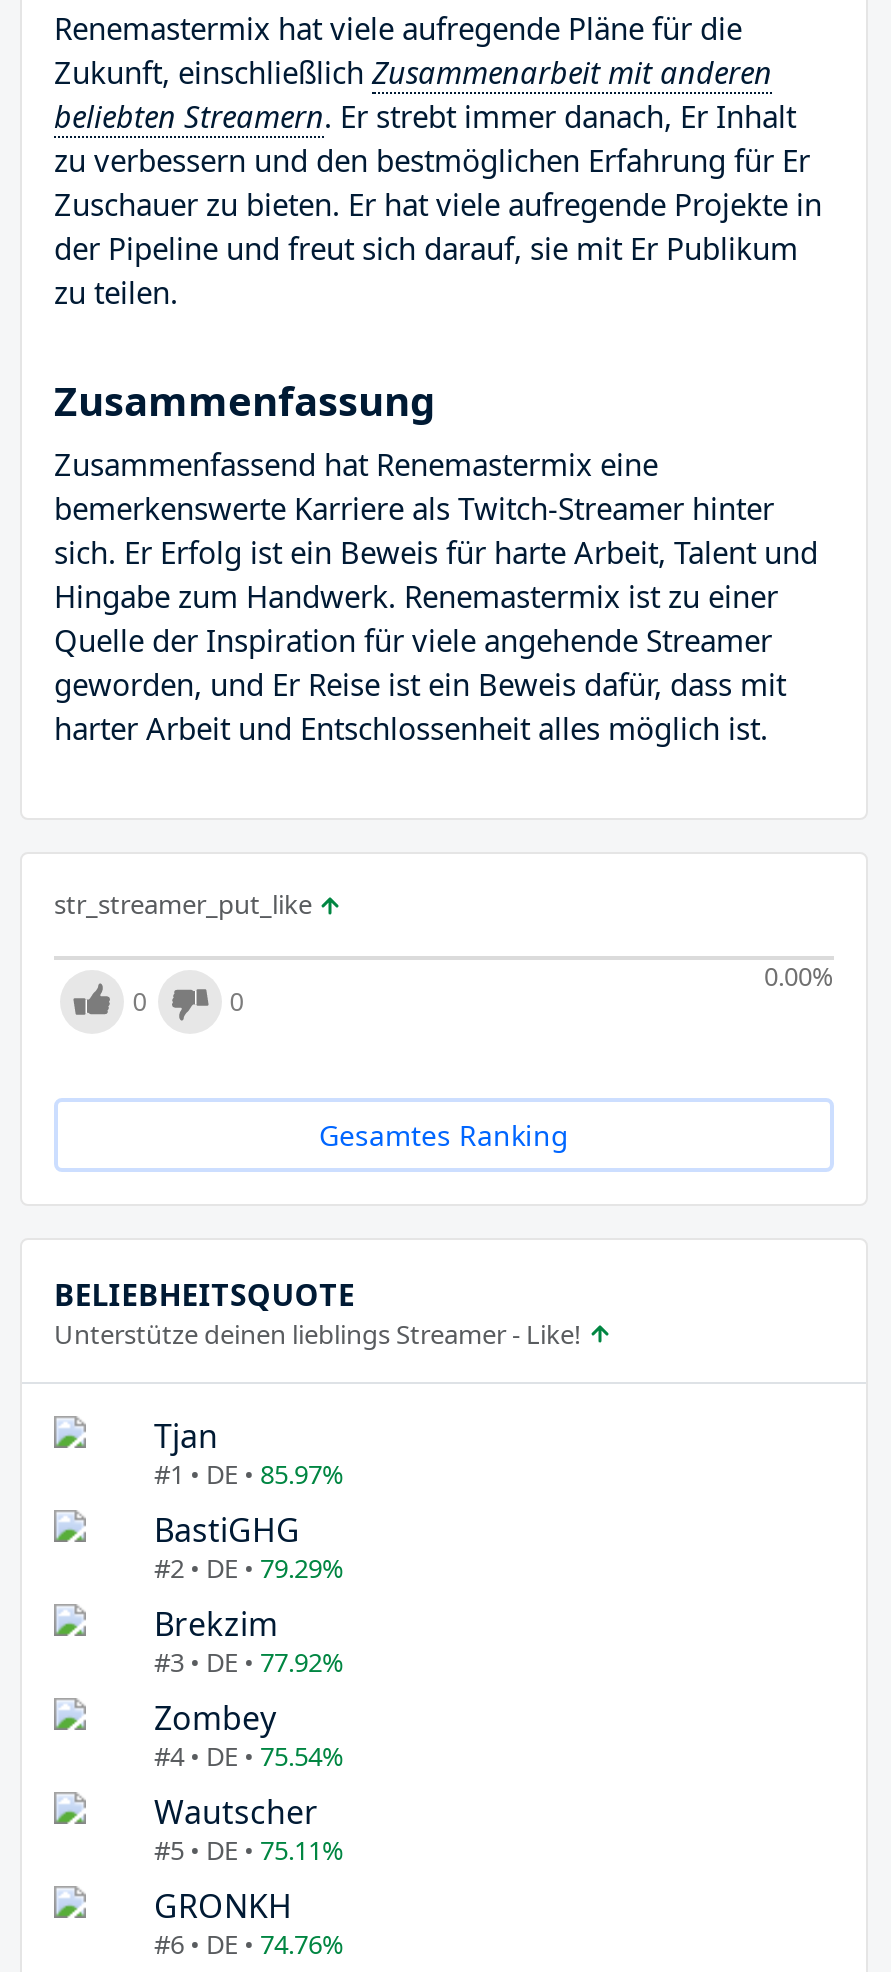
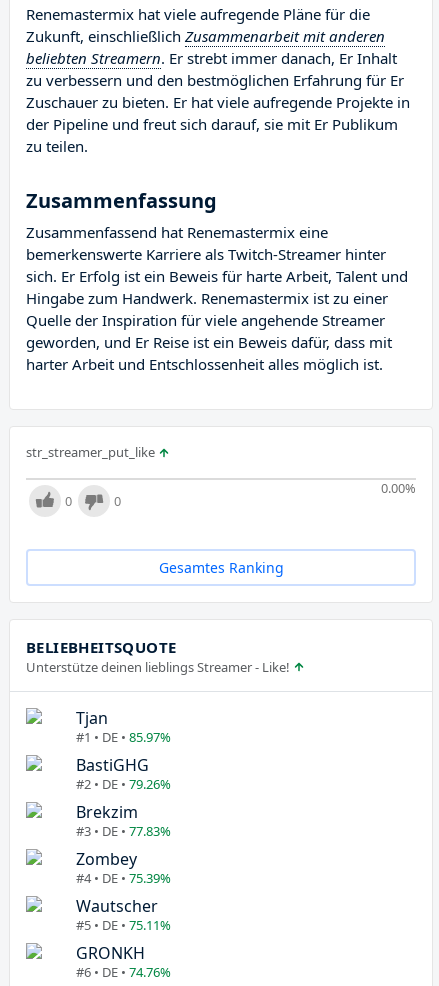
[154,1550,344,1586] #2 • DE • 79.29% -> [76,775,171,793] #2 • DE • 79.26%
[154,1644,344,1680] #3 • DE • 77.92% -> [76,822,171,840] #3 • DE • 77.83%
[154,1738,344,1774] #4 • DE • 75.54% -> [76,869,171,887] #4 • DE • 75.39%

